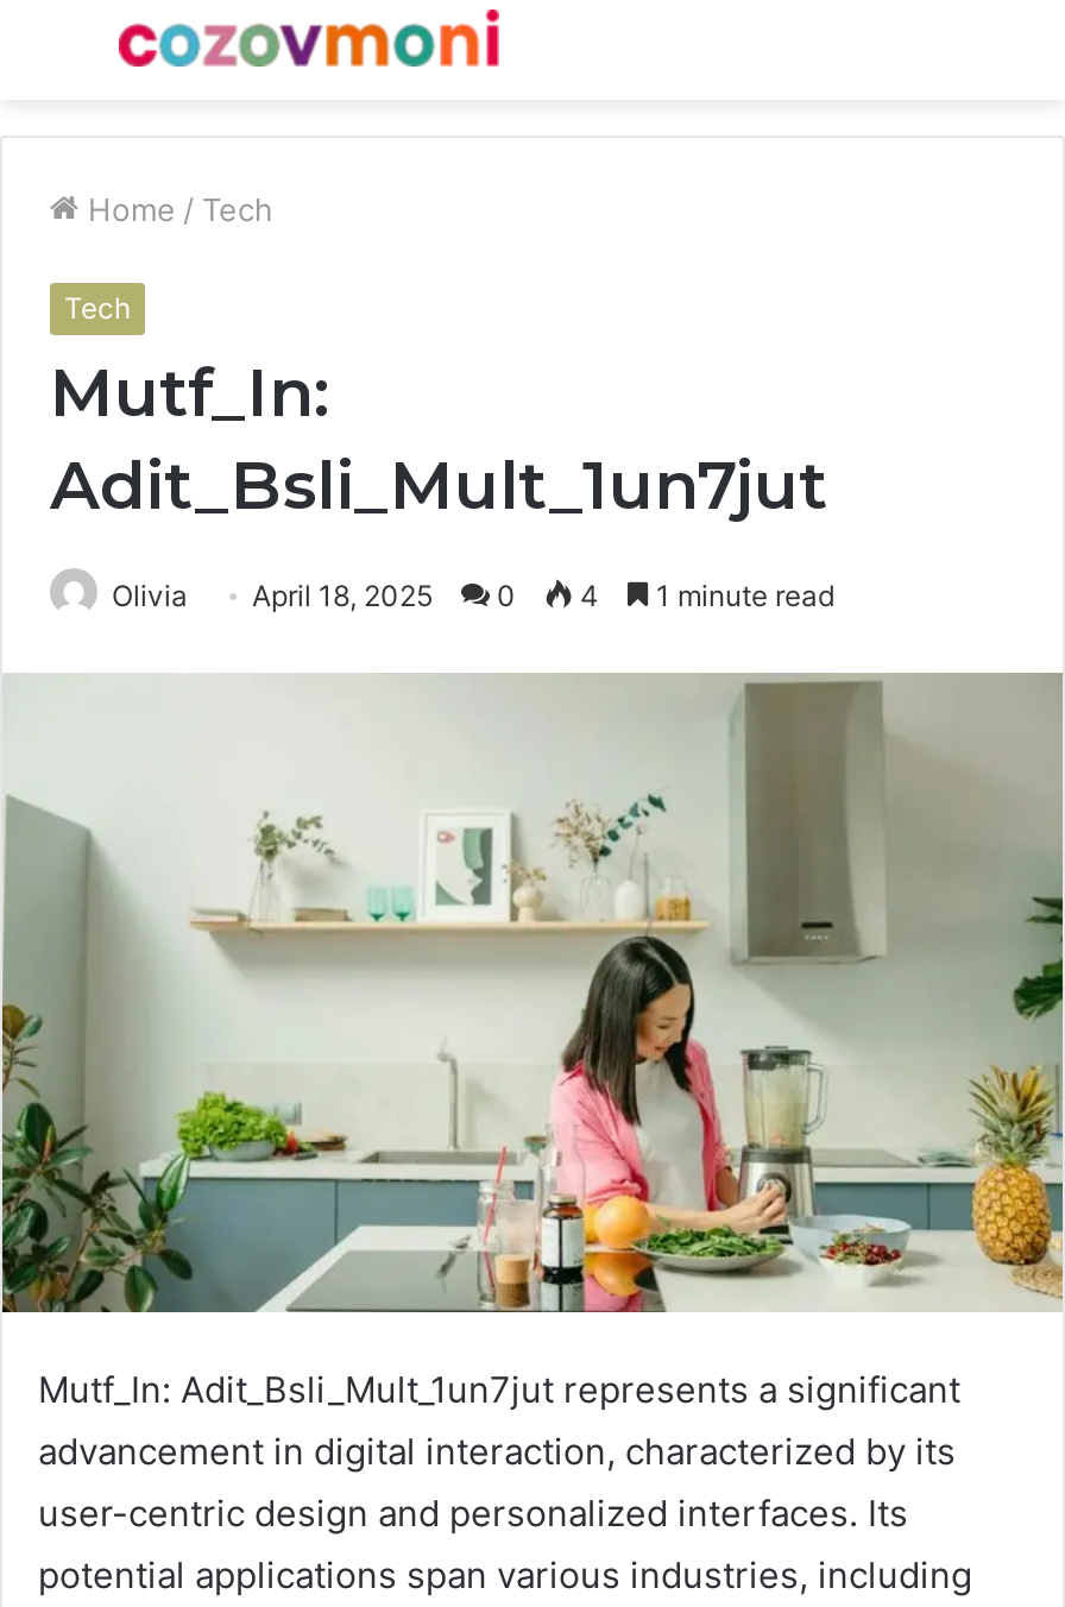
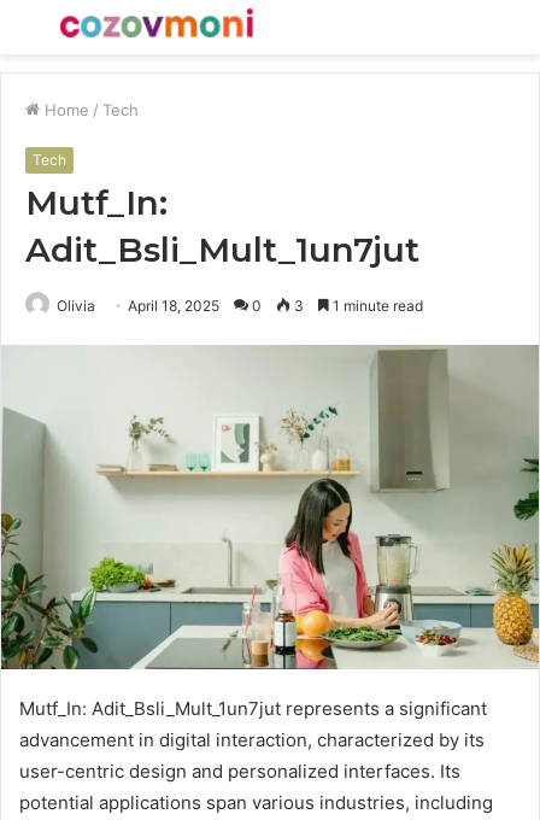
[112,577,834,613] Olivia April 18, 2025 0 4 1 minute read -> [57,297,423,315] Olivia April 18, 2025 0 3 1 minute read

